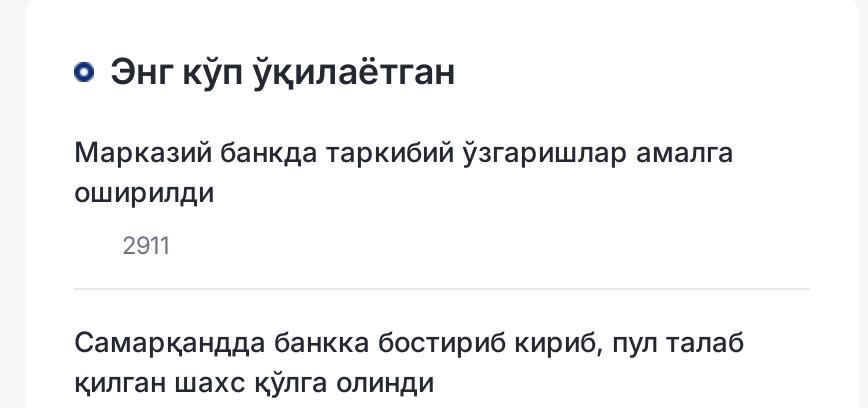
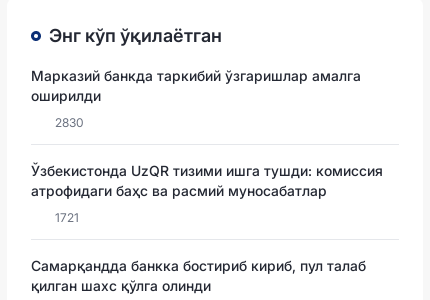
[122,230,170,260] 2911 -> [31,115,383,225] 2830 | Ўзбекистонда UzQR тизими ишга тушди: комиссия | атрофидаги баҳс ва расмий муносабатлар | 1721

